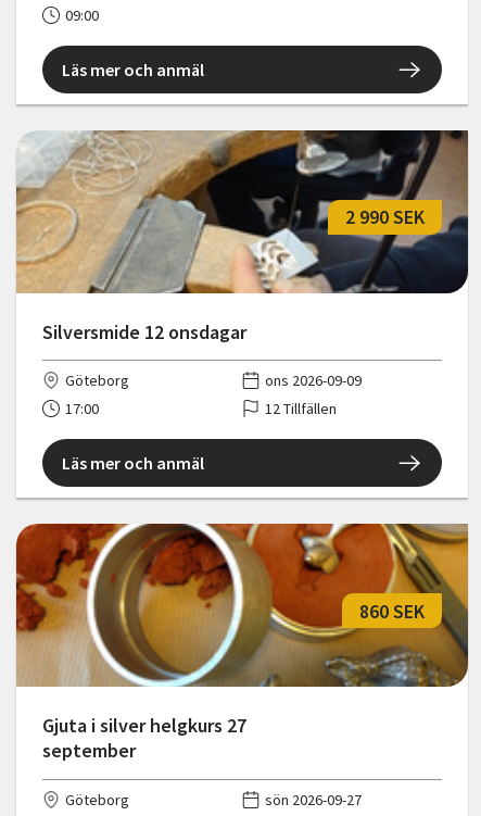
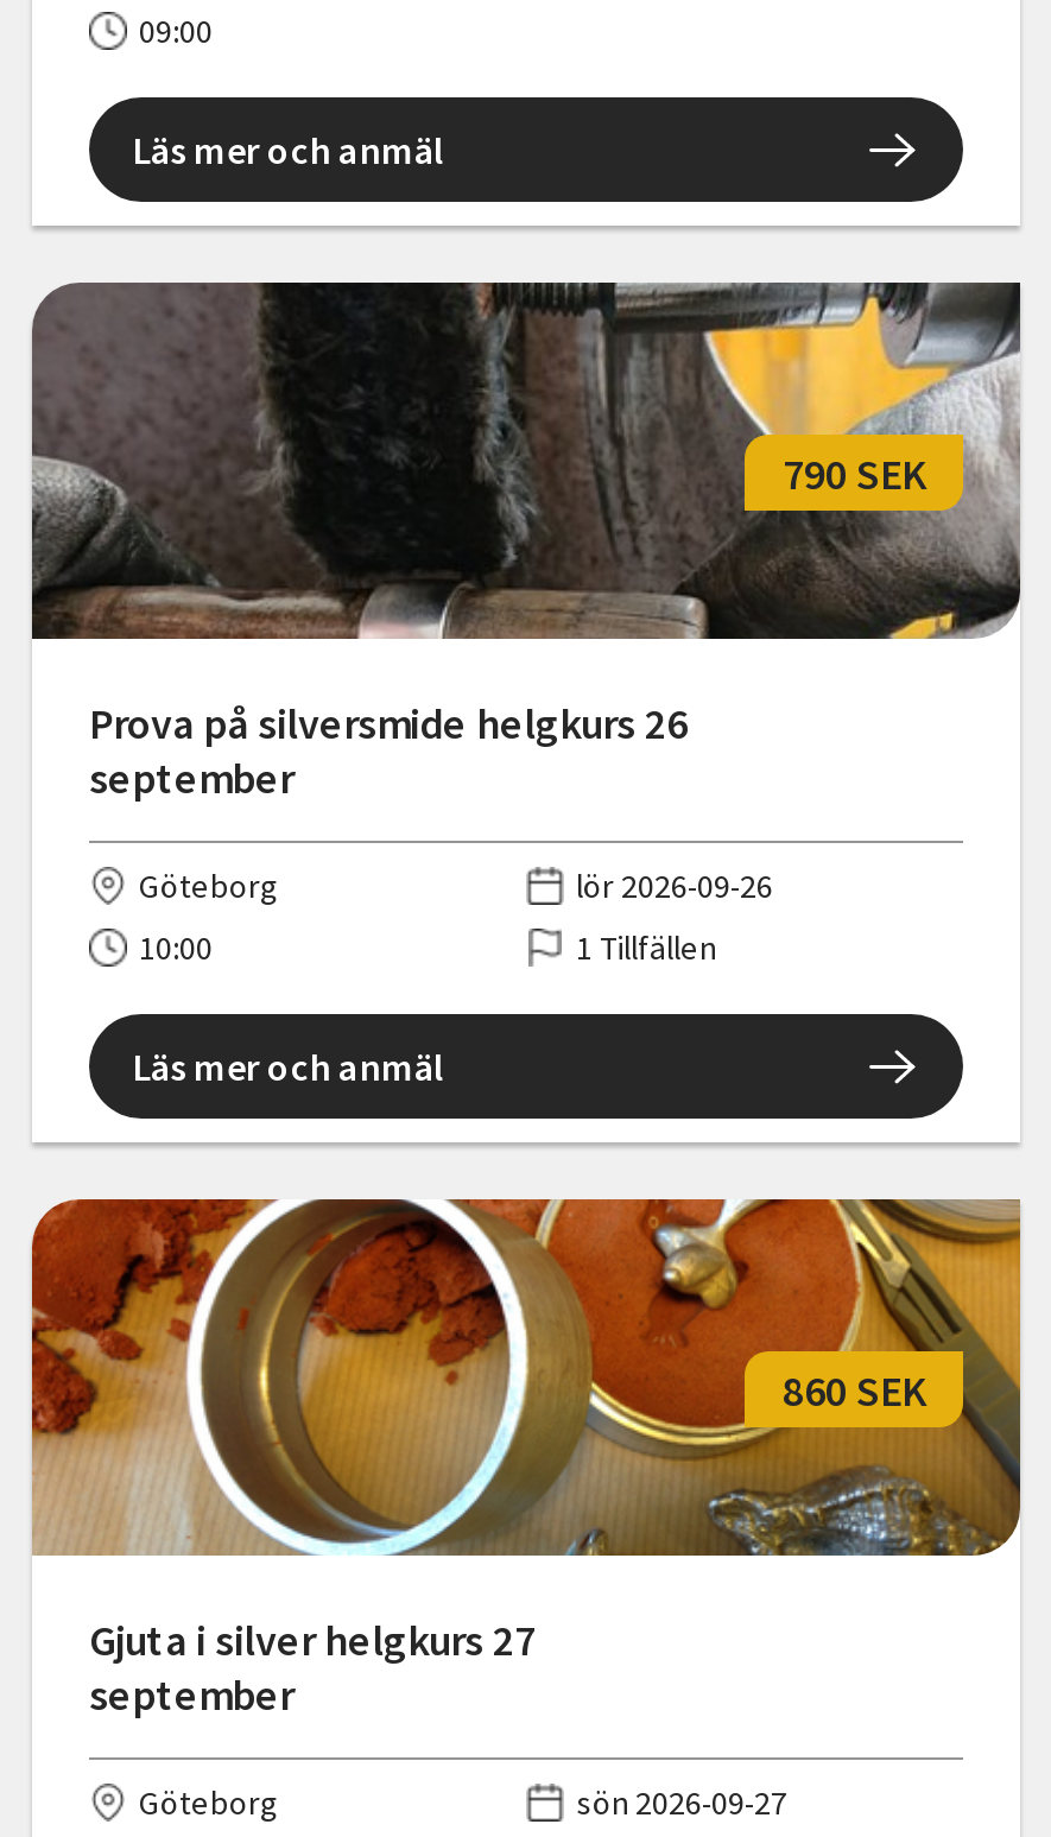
[15,129,468,294] [image] | 2 990 SEK -> [30,280,1020,641] [image] | 790 SEK
[42,319,246,344] Silversmide 12 onsdagar -> [89,697,688,806] Prova på silversmide helgkurs 26 | september
[65,371,362,419] ons 2026-09-09 | 17:00 | 12 Tillfällen -> [139,866,773,970] lör 2026-09-26 | 10:00 | 1 Tillfällen

